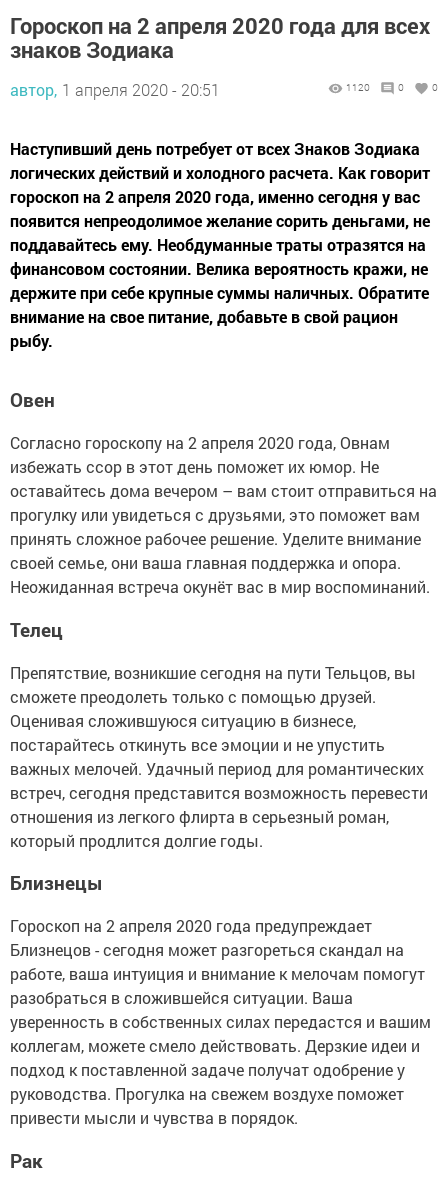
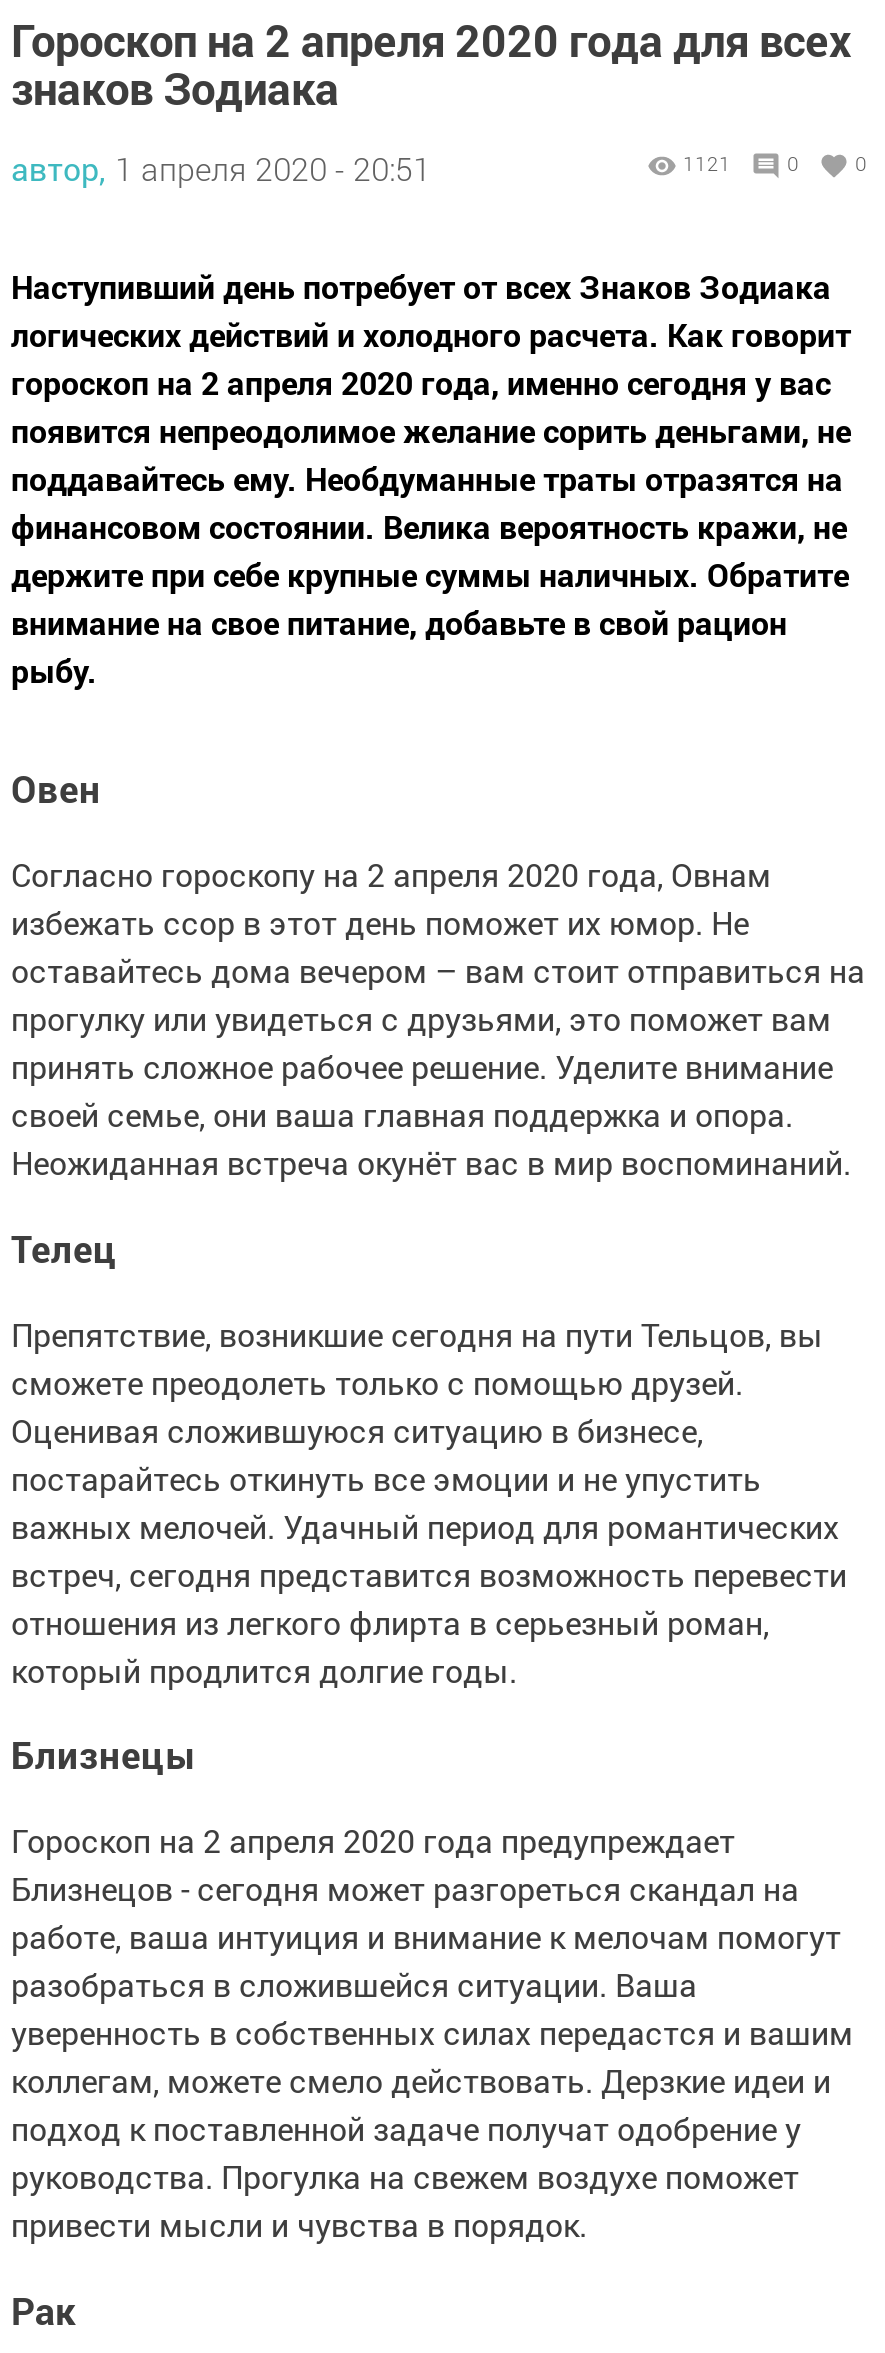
[346,81,370,94] 1120 -> [683,152,731,178] 1121

